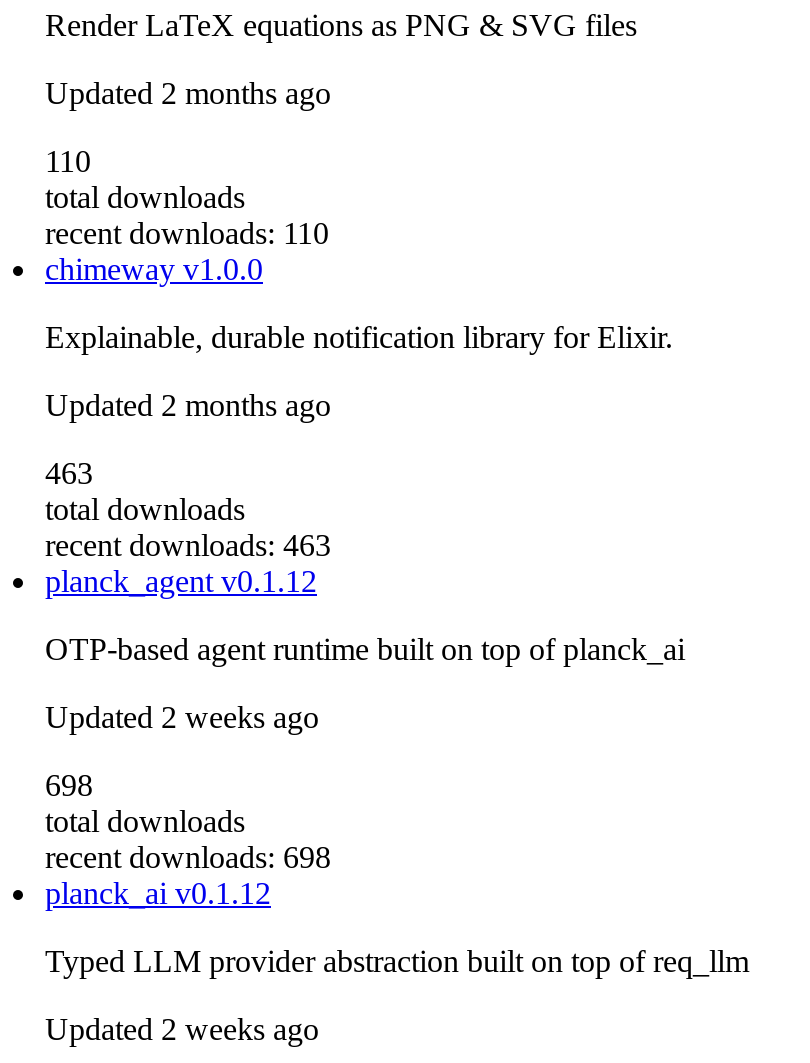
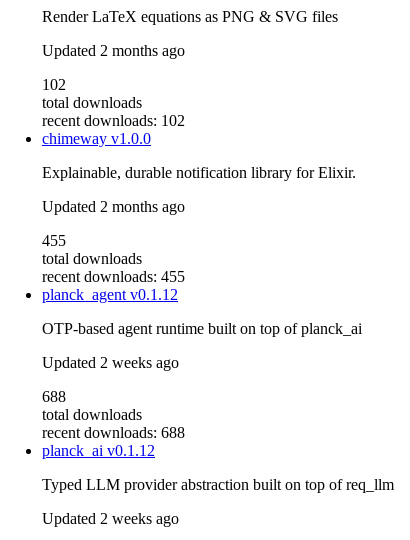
[45,145,91,179] 110 -> [42,76,66,93] 102
[45,217,329,251] recent downloads: 110 -> [42,112,185,129] recent downloads: 102
[45,457,93,491] 463 -> [42,232,66,249] 455
[45,529,331,563] recent downloads: 463 -> [42,268,185,285] recent downloads: 455
[45,769,93,803] 698 -> [42,388,66,405] 688
[45,841,331,875] recent downloads: 698 -> [42,424,185,441] recent downloads: 688

